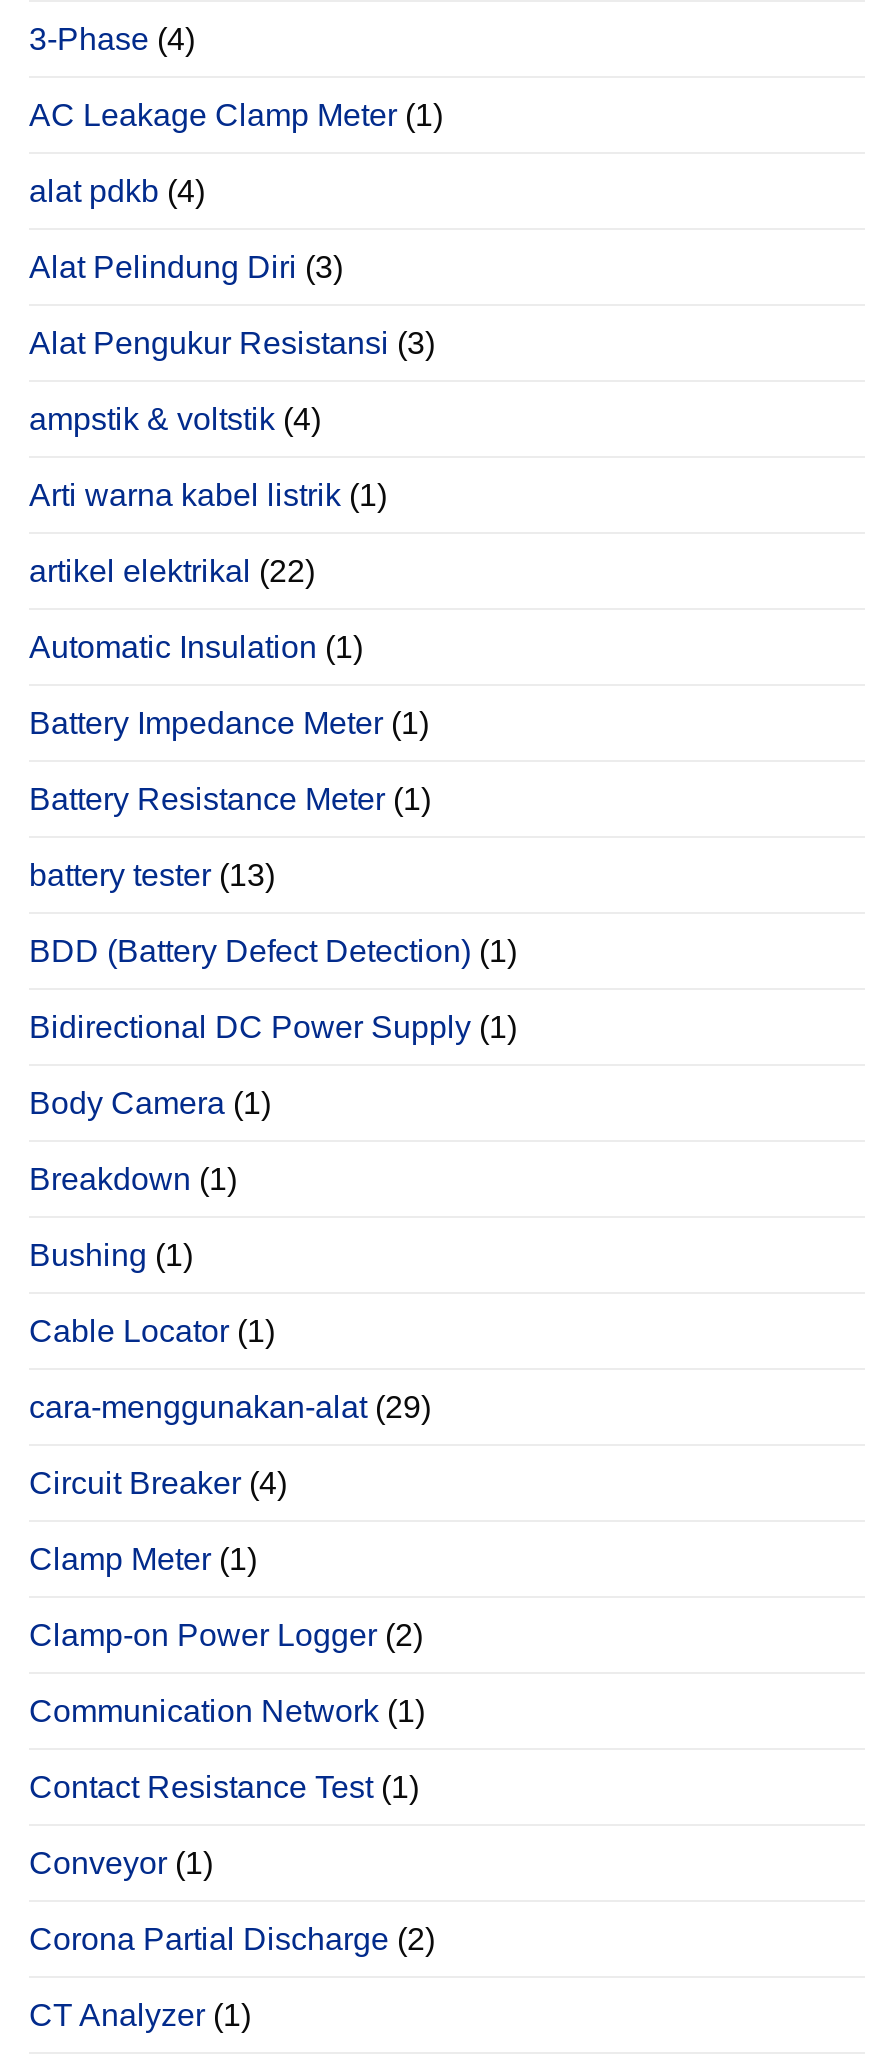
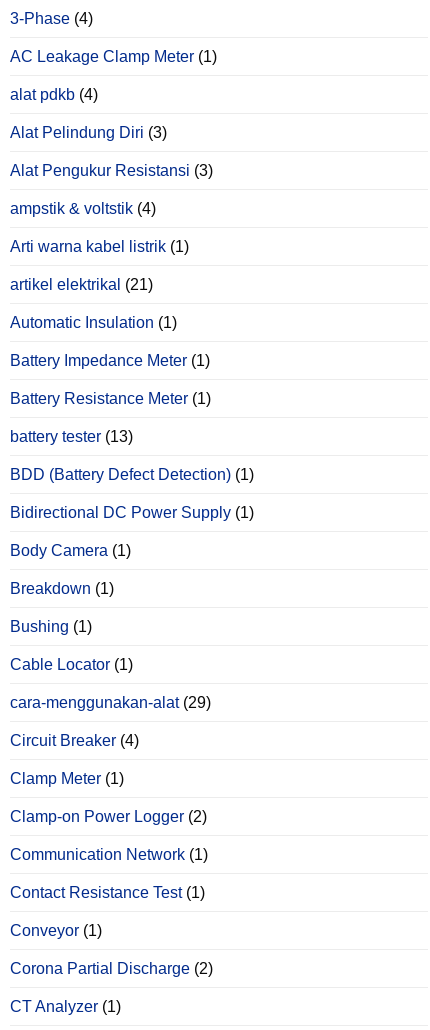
[29,553,315,587] artikel elektrikal (22) -> [10,276,153,293] artikel elektrikal (21)

